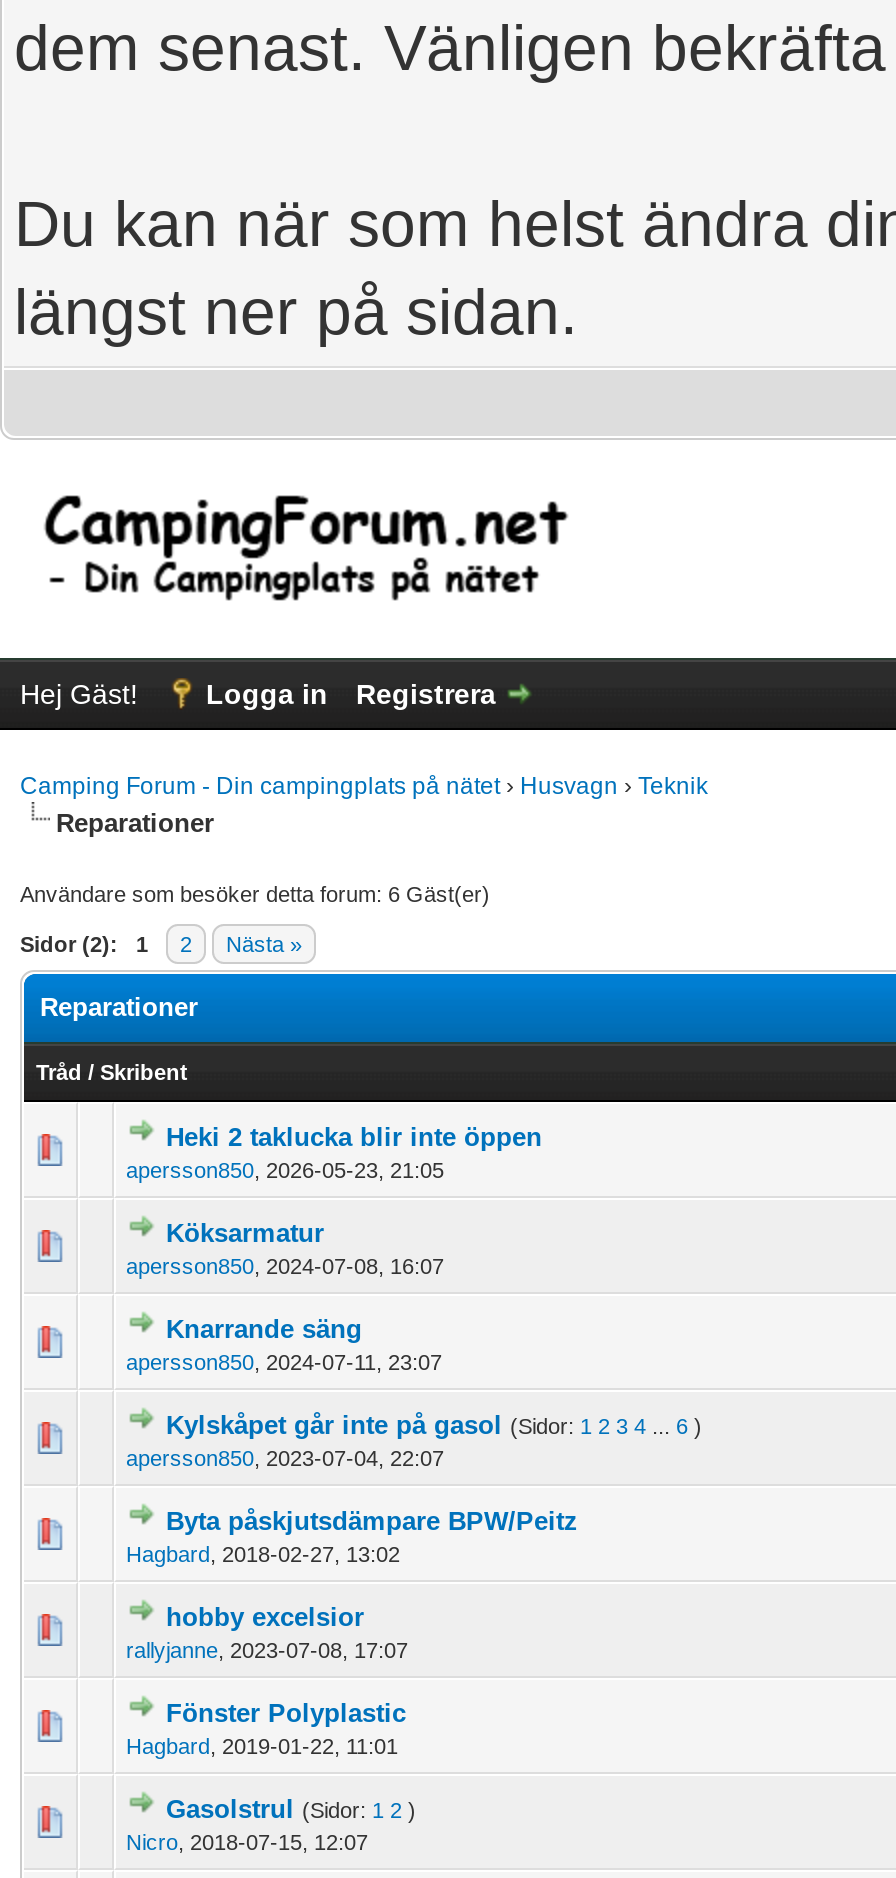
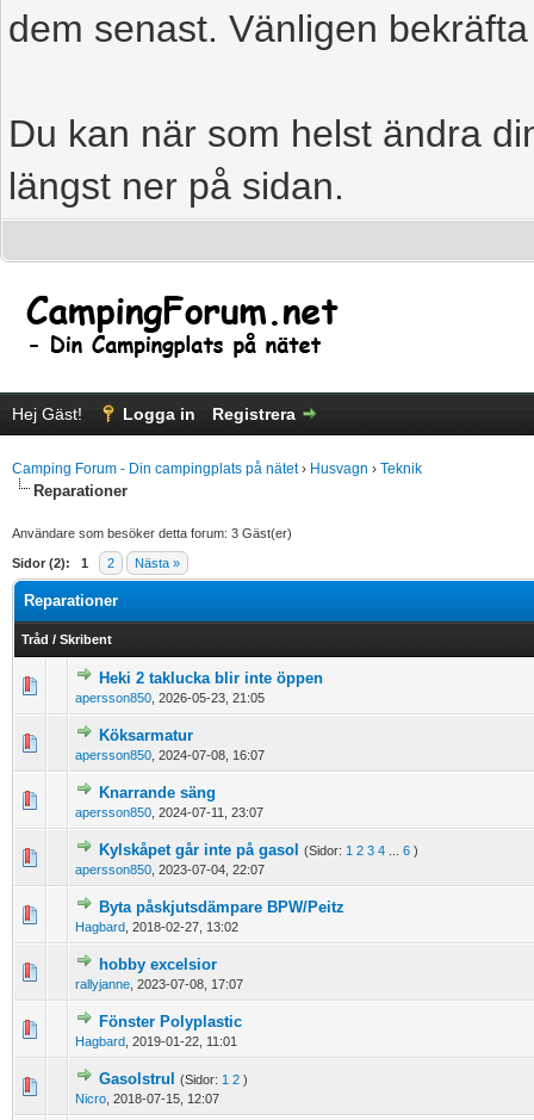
[20,882,490,906] Användare som besöker detta forum: 6 Gäst(er) -> [12,526,292,540] Användare som besöker detta forum: 3 Gäst(er)

